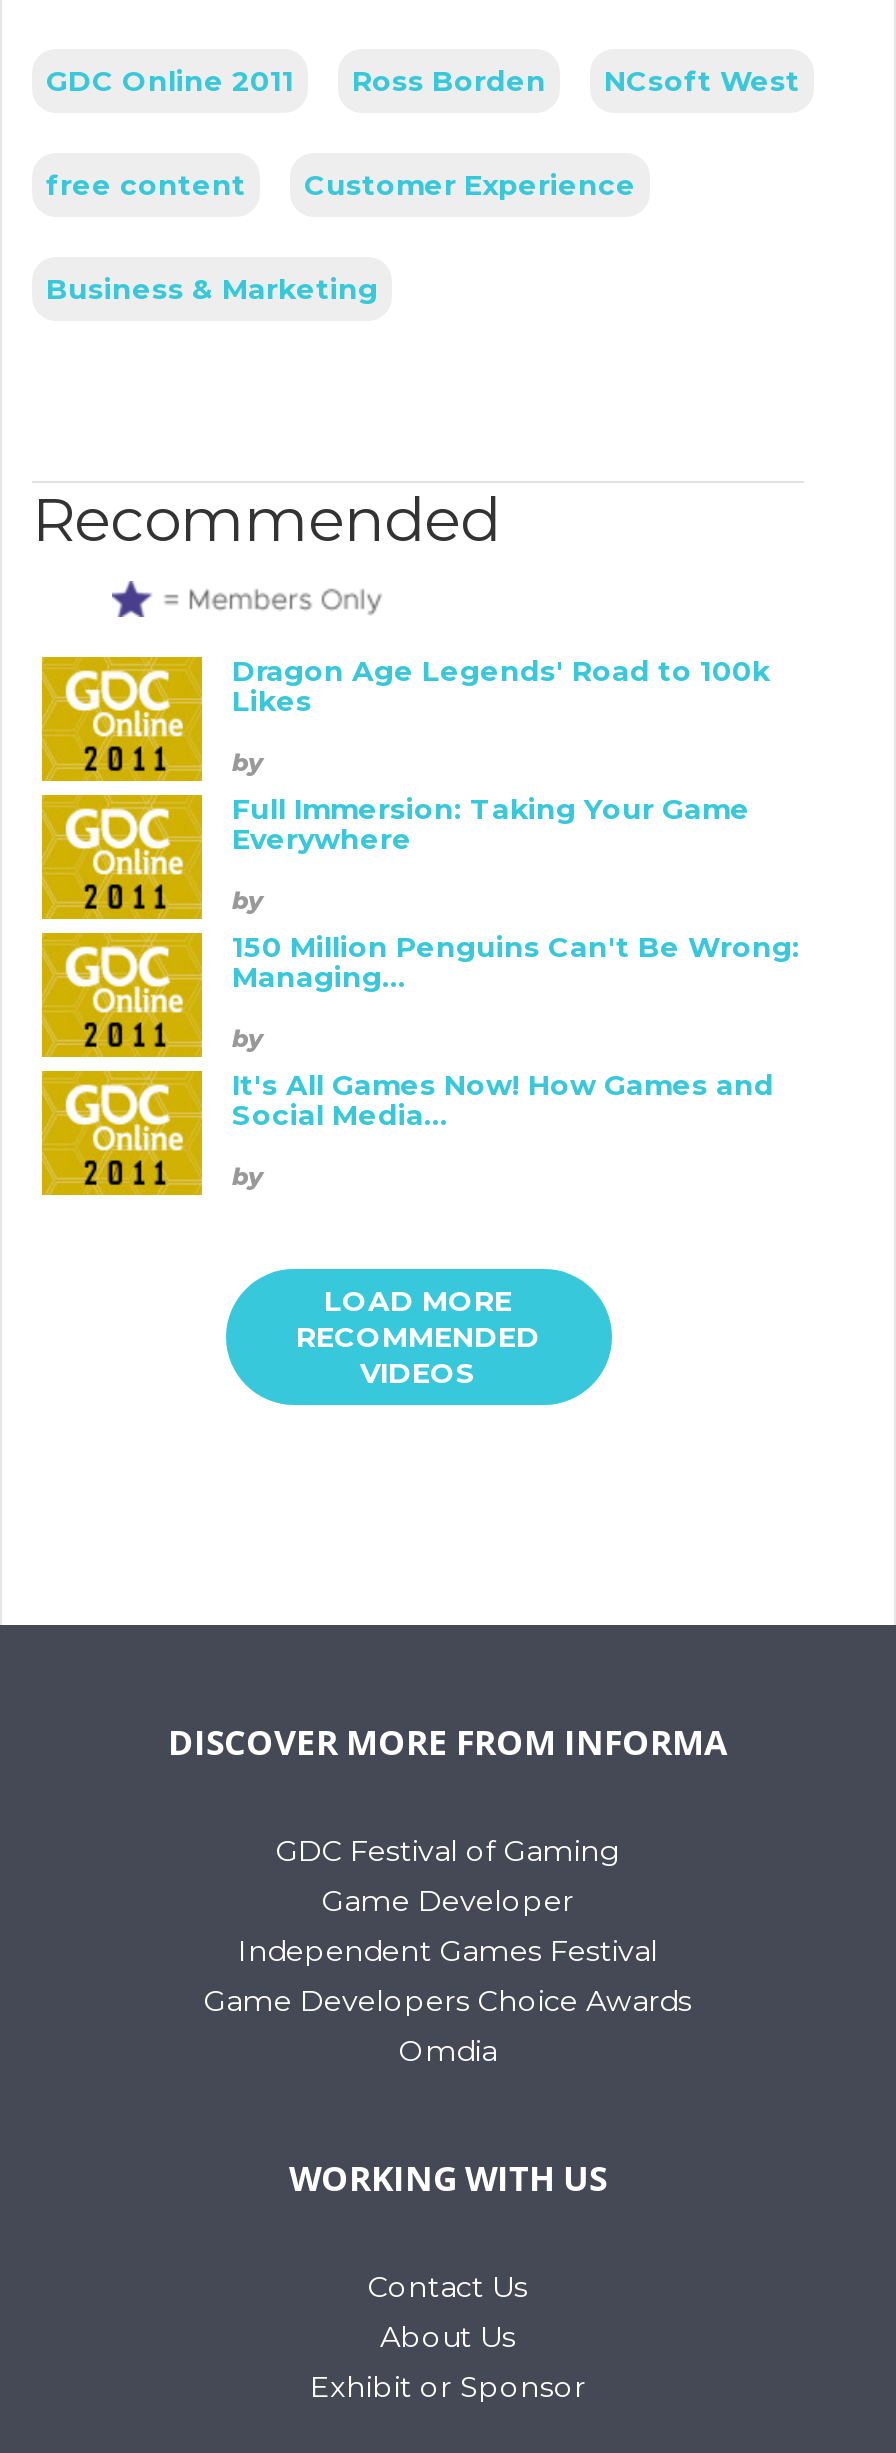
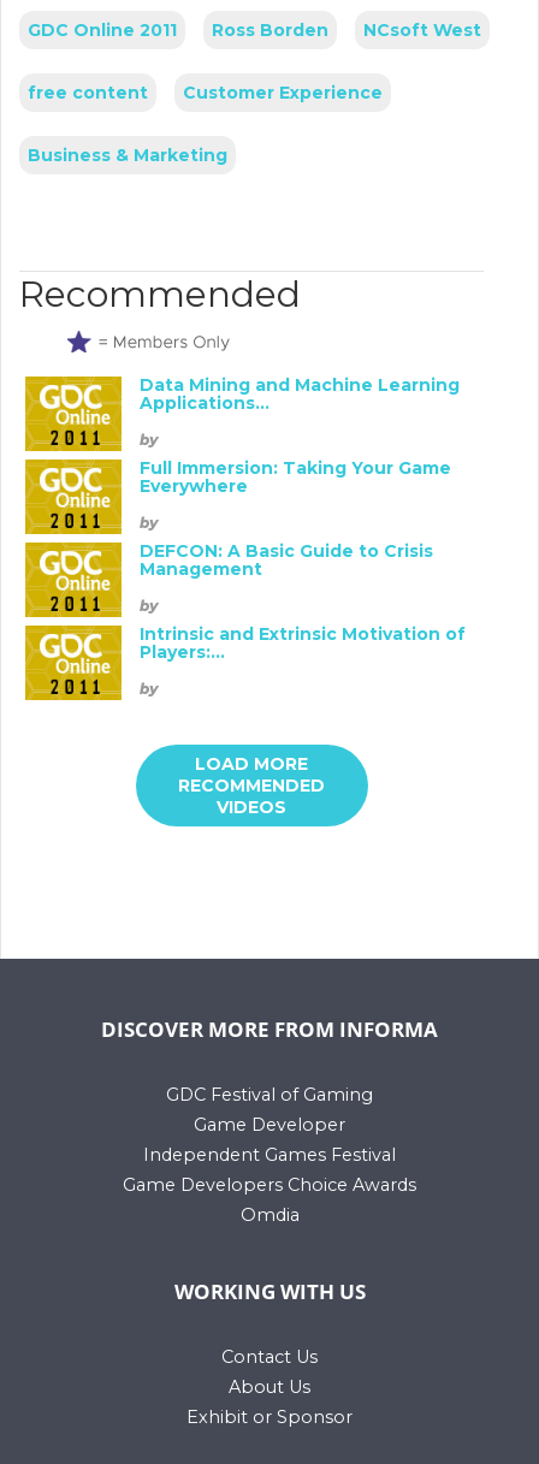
[232,653,770,719] Dragon Age Legends' Road to 100k | Likes -> [140,374,460,414] Data Mining and Machine Learning | Applications...
[232,929,800,995] 150 Million Penguins Can't Be Wrong: | Managing... -> [140,540,433,580] DEFCON: A Basic Guide to Crisis | Management
[232,1067,774,1133] It's All Games Now! How Games and | Social Media... -> [140,623,466,663] Intrinsic and Extrinsic Motivation of | Players:...

